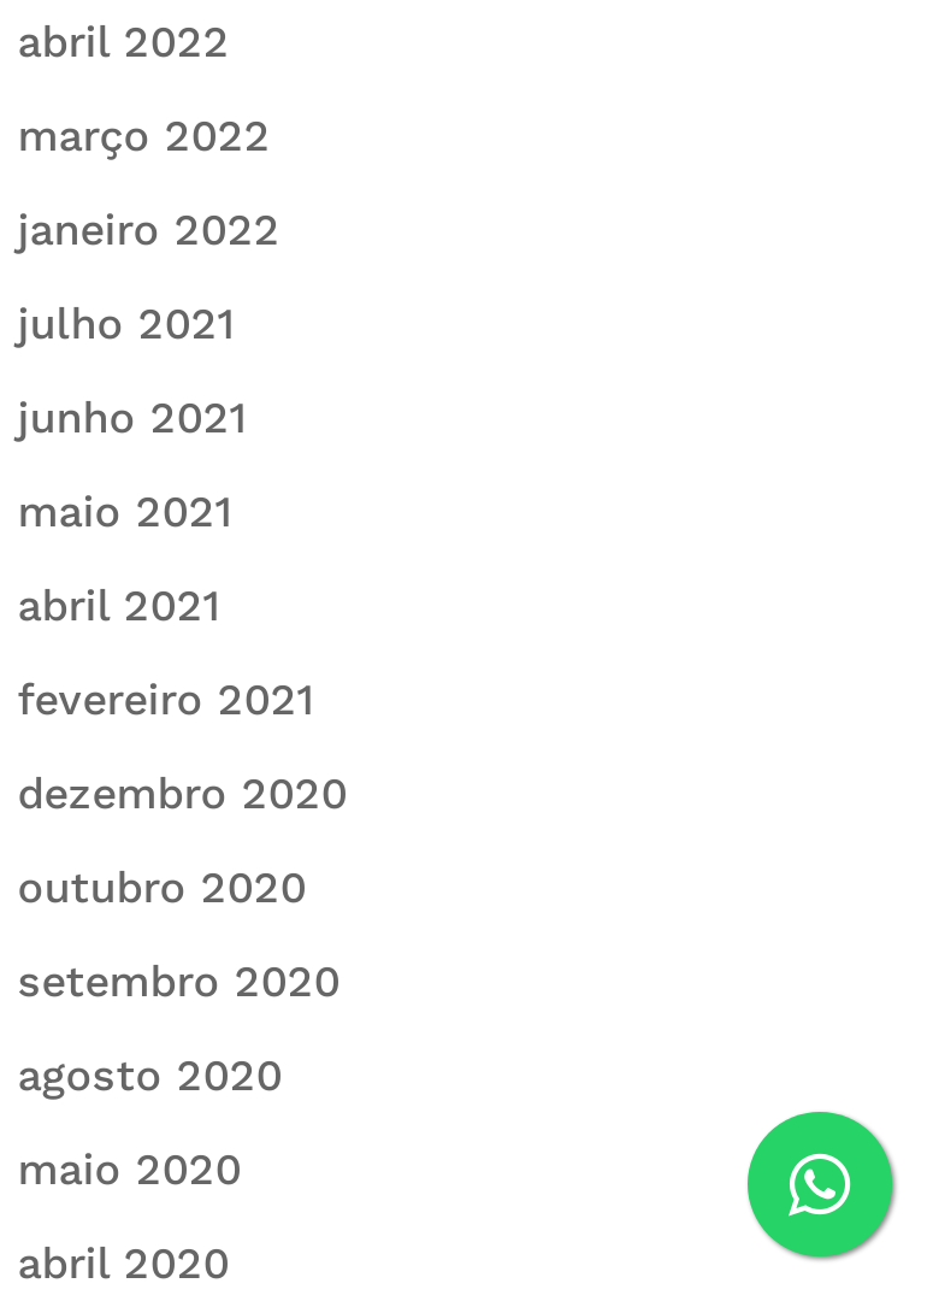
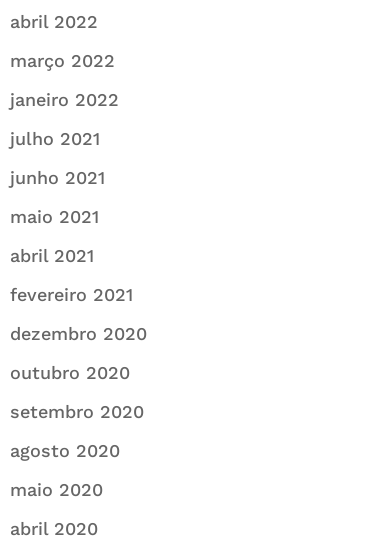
[745,1109,897,1261] [image] -> none

